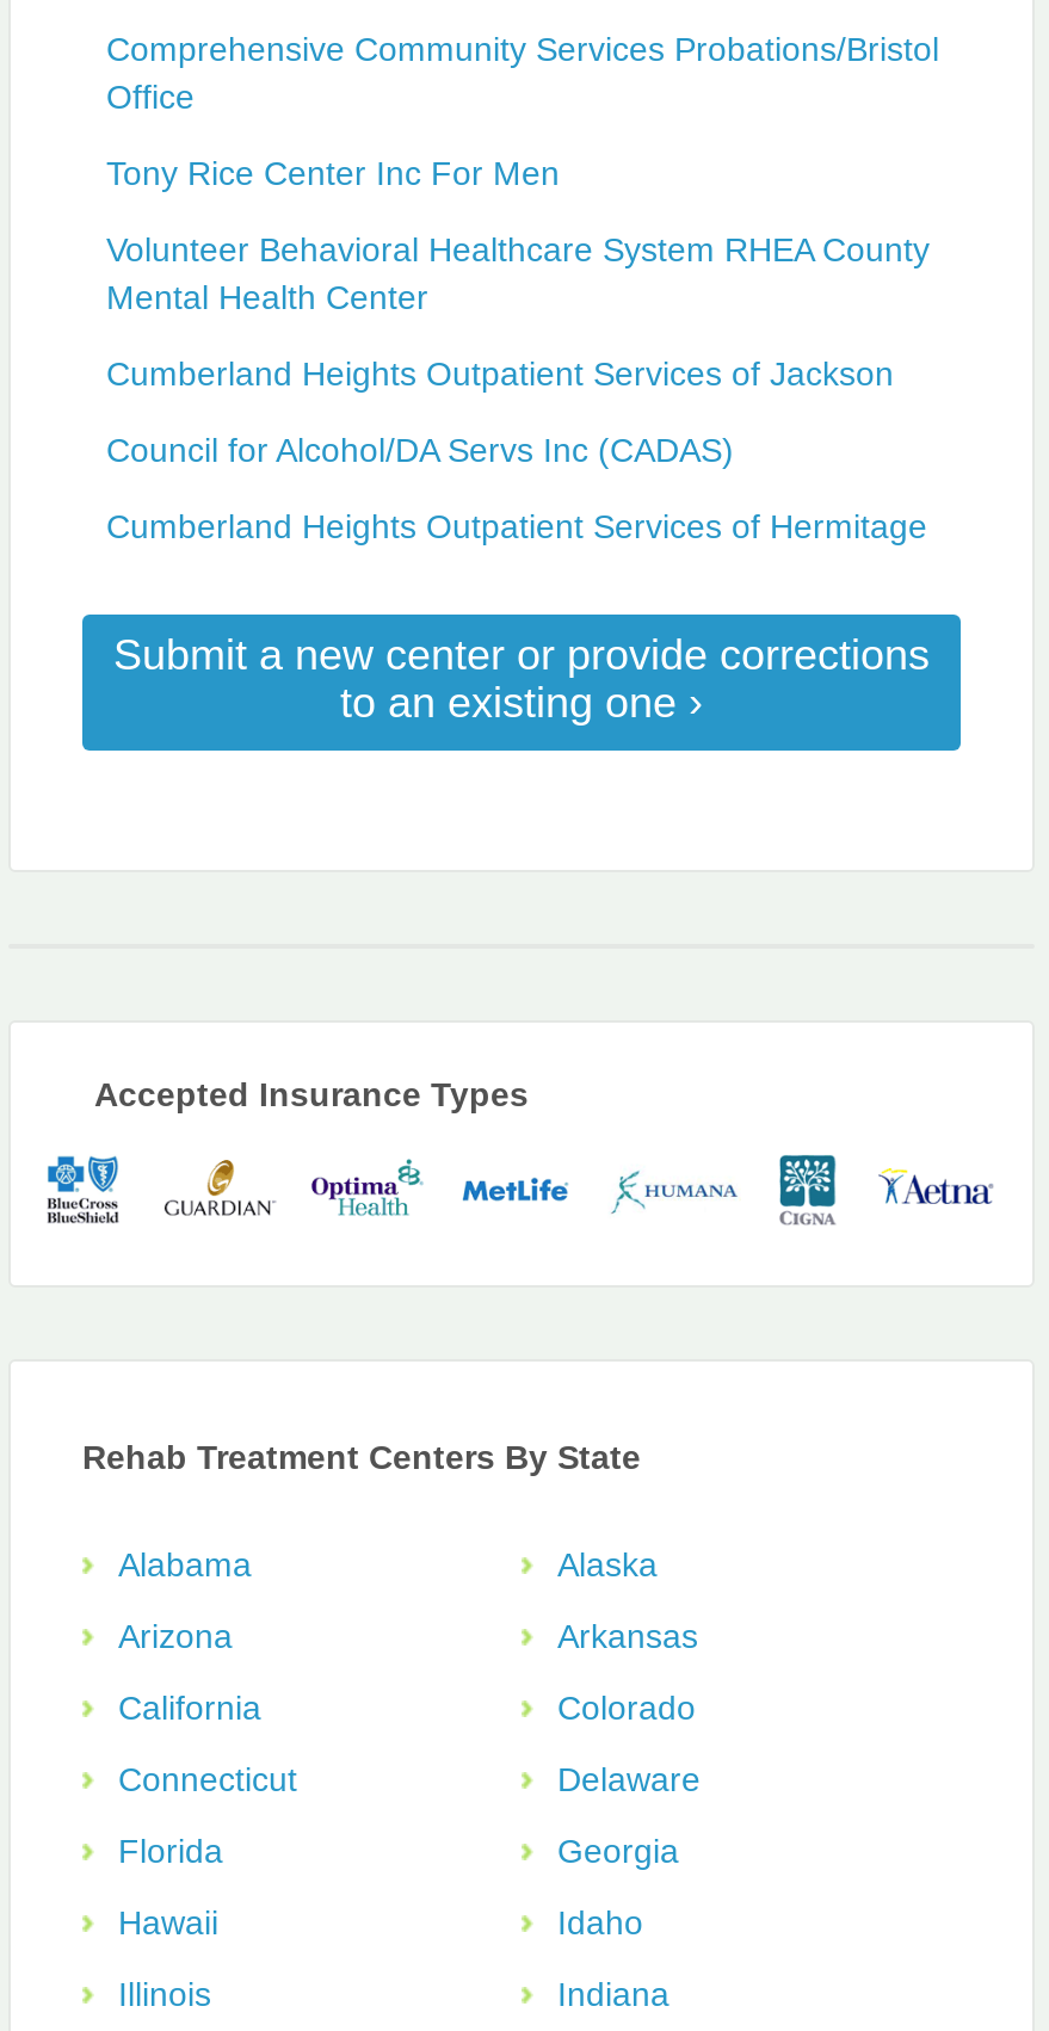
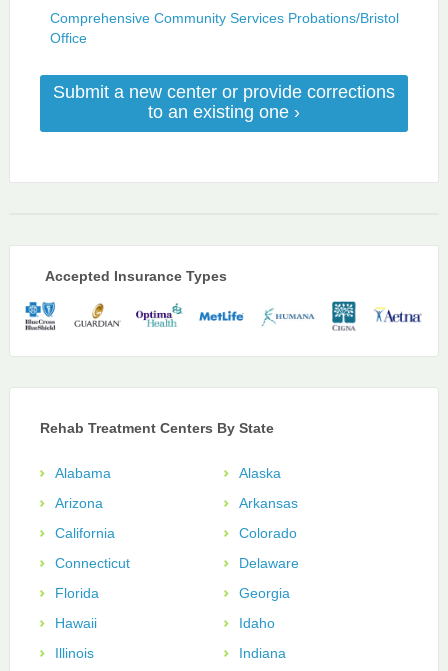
[106,153,930,545] Tony Rice Center Inc For Men | Volunteer Behavioral Healthcare System RHEA County | Mental Health Center | Cumberland Heights Outpatient Services of Jackson | Council for Alcohol/DA Servs Inc (CADAS) | Cumberland Heights Outpatient Services of Hermitage -> none

